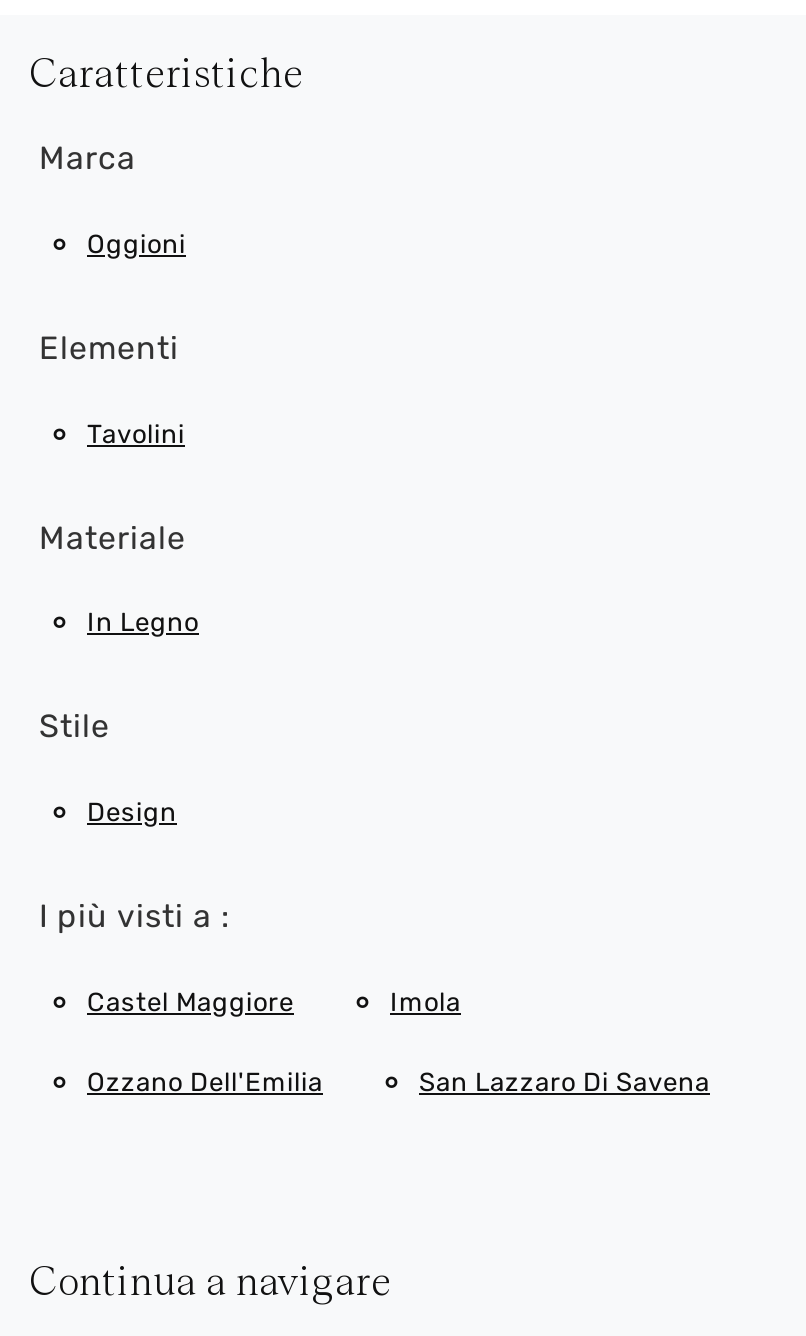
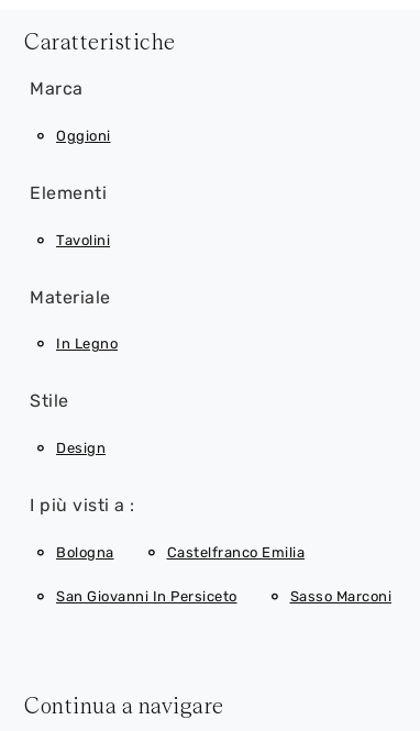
[87,986,461,1016] Castel Maggiore | Imola -> [56,544,305,560] Bologna | Castelfranco Emilia
[87,1067,710,1097] Ozzano Dell'Emilia | San Lazzaro Di Savena -> [56,588,391,605] San Giovanni In Persiceto | Sasso Marconi

